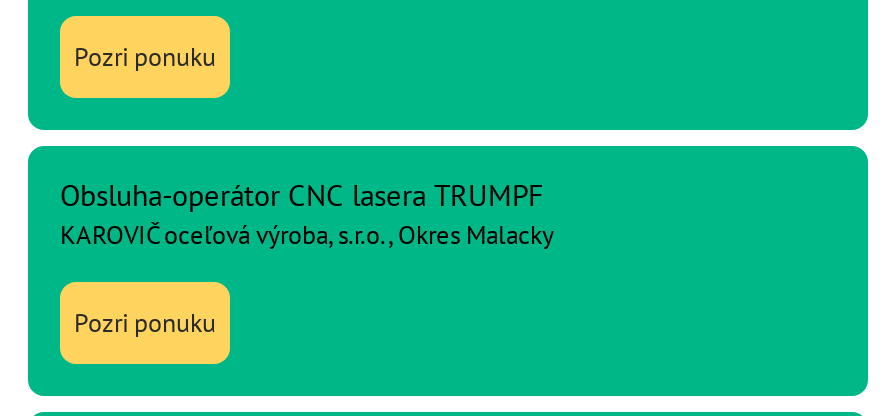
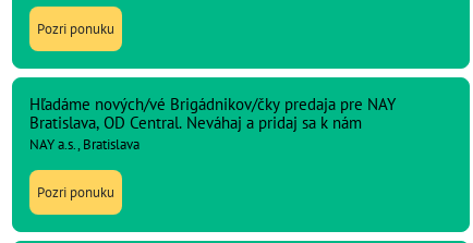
[60,177,554,253] Obsluha-operátor CNC lasera TRUMPF | KAROVIČ oceľová výroba, s.r.o., Okres Malacky -> [29,94,396,154] Hľadáme nových/vé Brigádnikov/čky predaja pre NAY | Bratislava, OD Central. Neváhaj a pridaj sa k nám | NAY a.s., Bratislava

